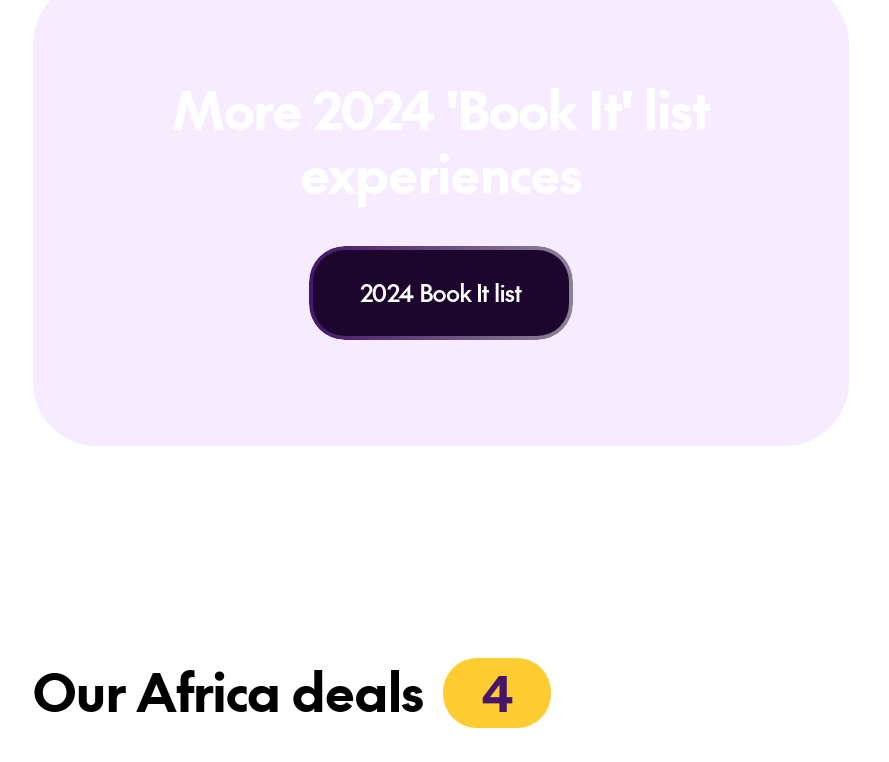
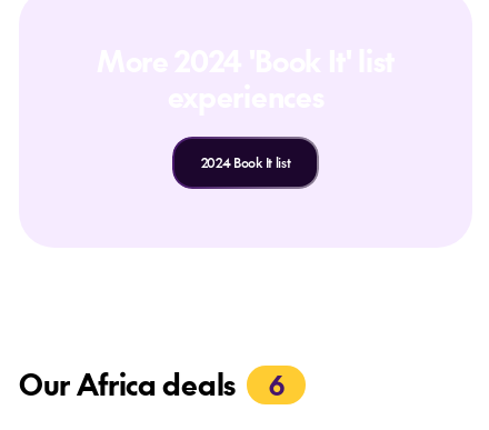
[33,654,512,726] Our Africa deals 4 -> [19,363,284,403] Our Africa deals 6

